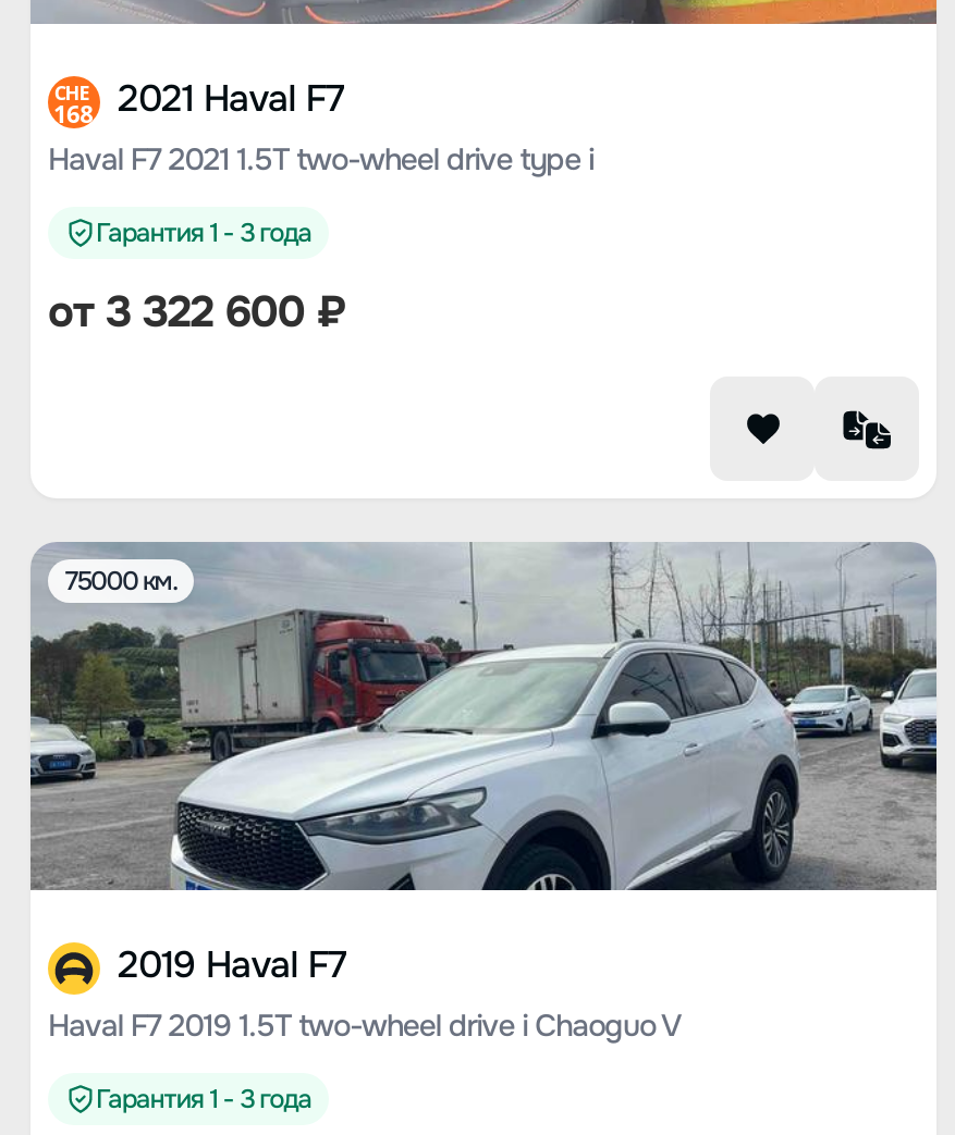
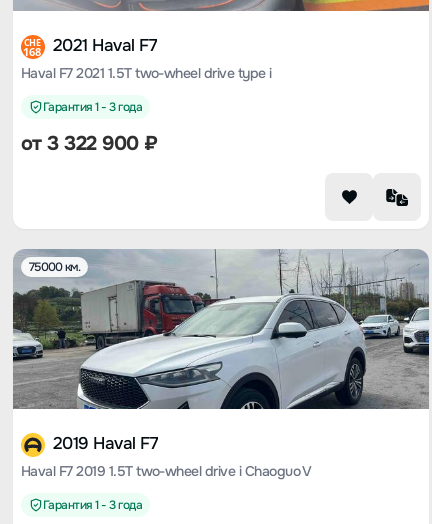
[48,285,346,340] от 3 322 600 ₽ -> [21,131,158,156] от 3 322 900 ₽

